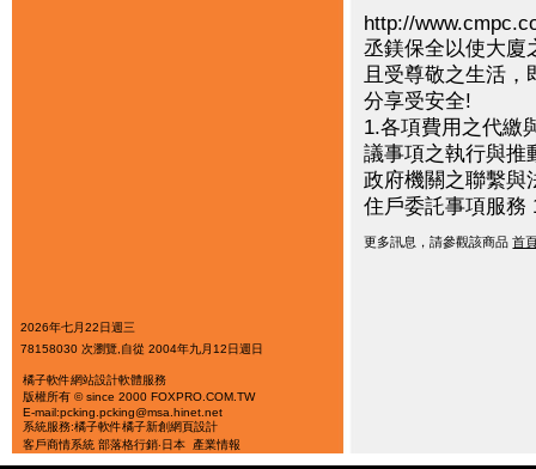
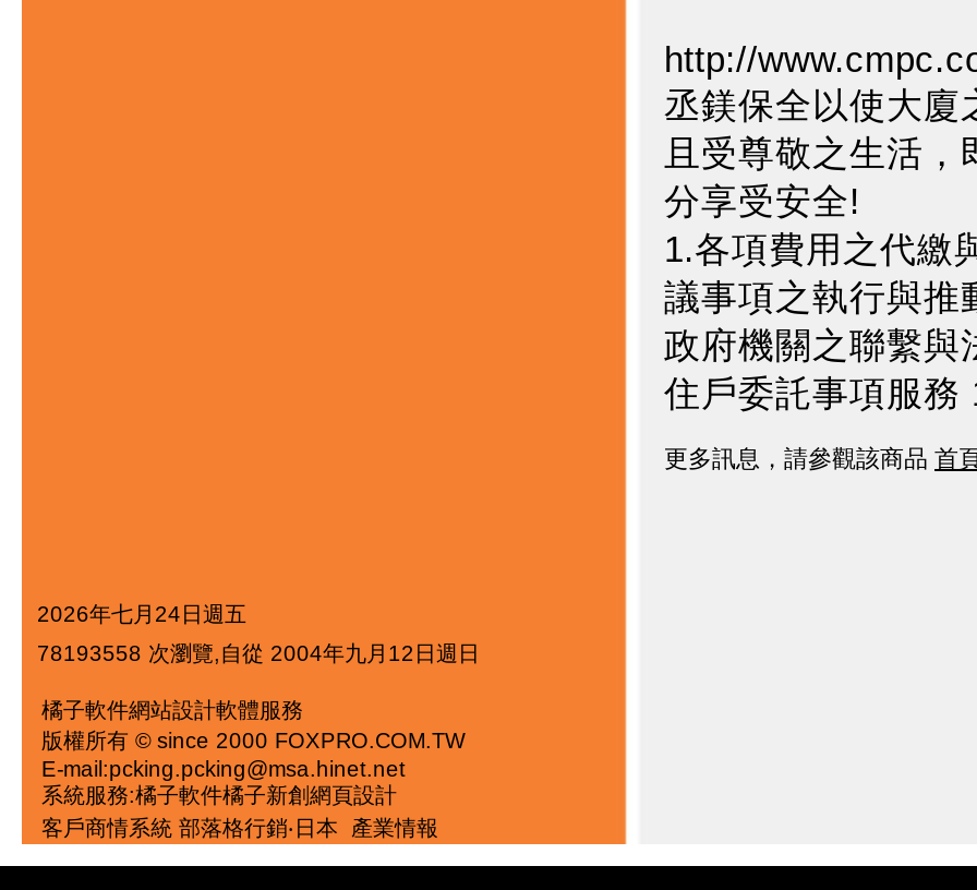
[13,321,142,334] 2026年七月22日週三 -> [24,602,260,626] 2026年七月24日週五
[13,342,263,355] 78158030 次瀏覽,自從 2004年九月12日週日 -> [24,641,480,665] 78193558 次瀏覽,自從 2004年九月12日週日

